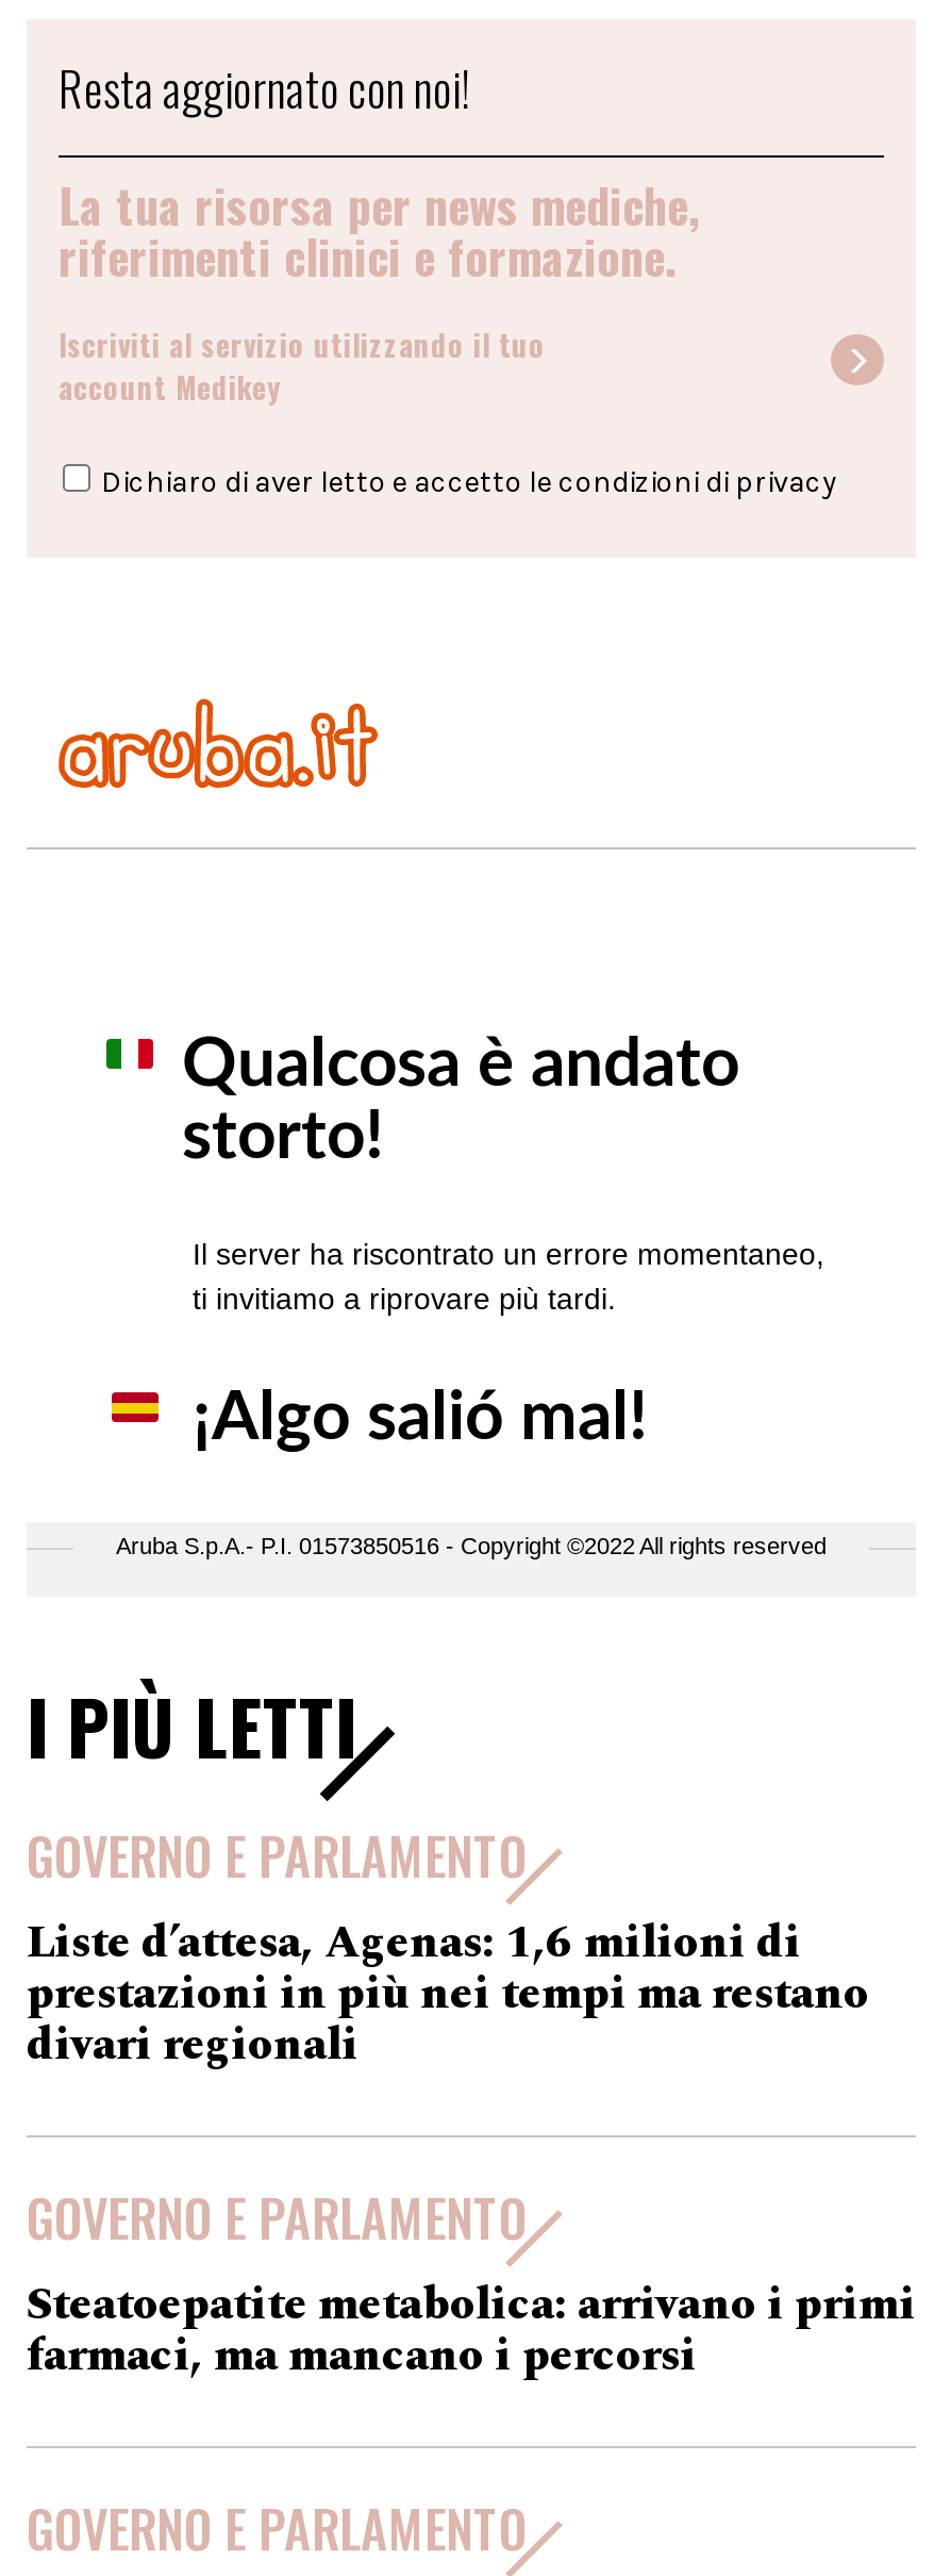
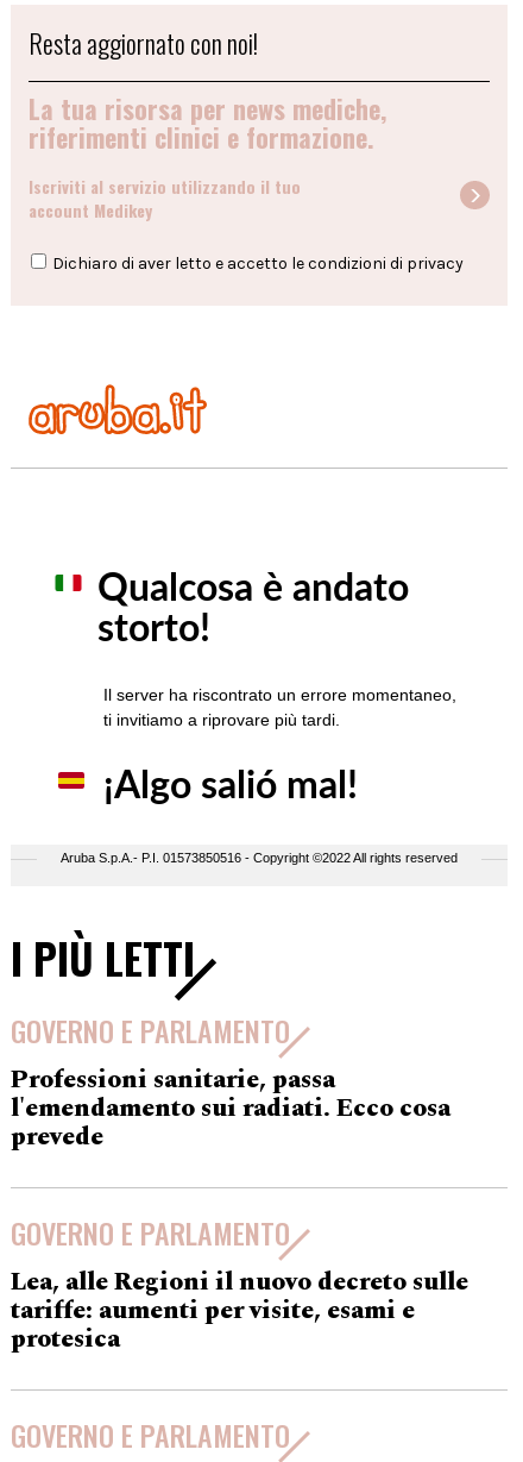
[27,1911,869,2081] Liste d’attesa, Agenas: 1,6 milioni di | prestazioni in più nei tempi ma restano | divari regionali -> [11,1062,450,1157] Professioni sanitarie, passa | l'emendamento sui radiati. Ecco cosa | prevede
[27,2273,916,2392] Steatoepatite metabolica: arrivano i primi | farmaci, ma mancano i percorsi -> [11,1264,468,1359] Lea, alle Regioni il nuovo decreto sulle | tariffe: aumenti per visite, esami e | protesica

